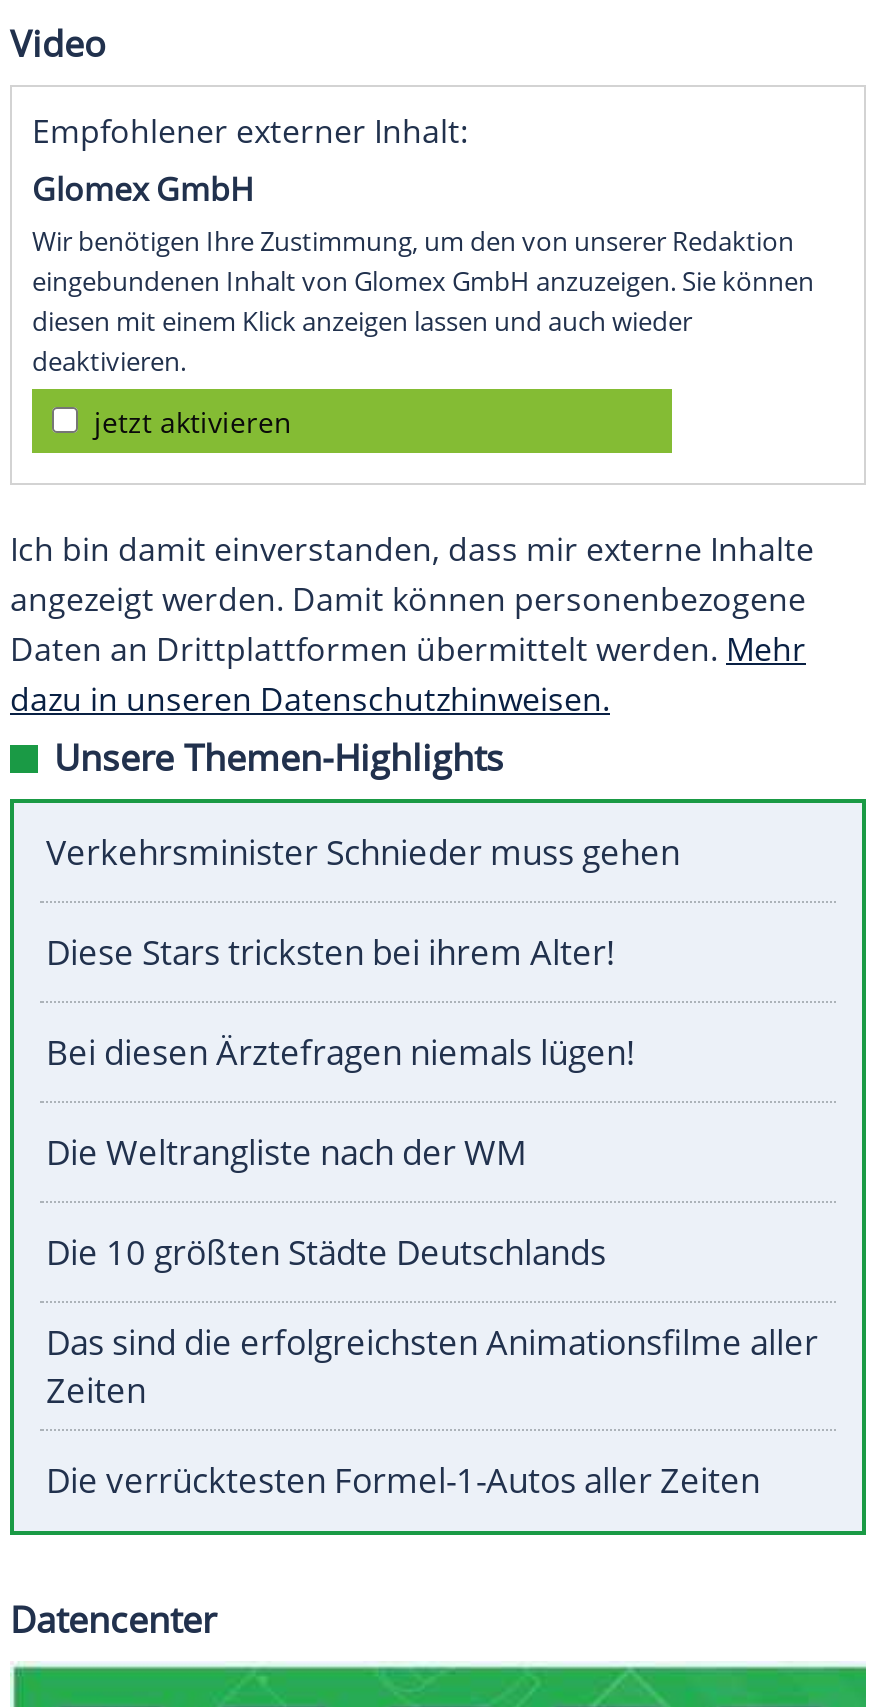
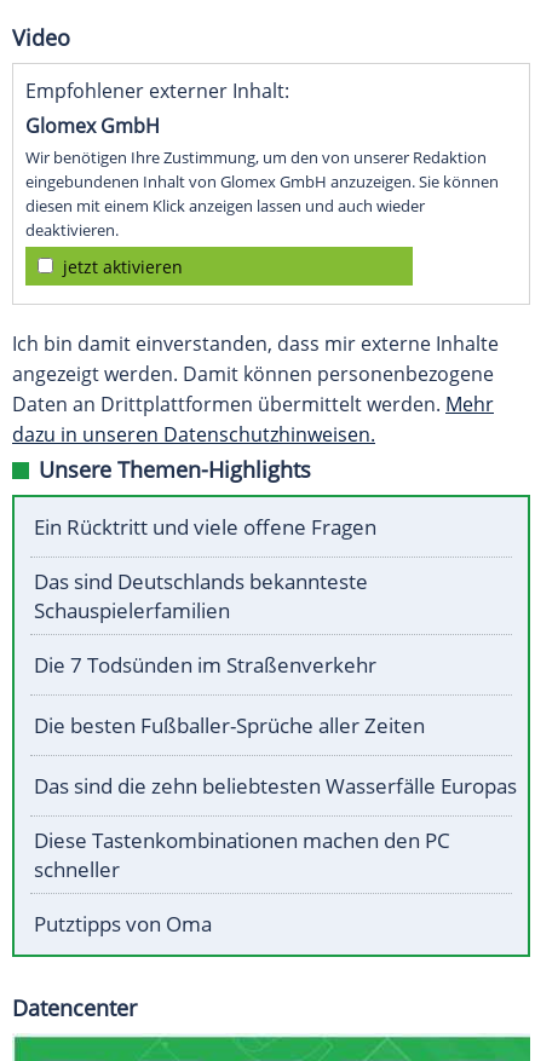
[46,830,680,876] Verkehrsminister Schnieder muss gehen -> [34,513,376,541] Ein Rücktritt und viele offene Fragen
[46,930,616,976] Diese Stars tricksten bei ihrem Alter! -> [34,568,368,625] Das sind Deutschlands bekannteste | Schauspielerfamilien
[46,1030,636,1076] Bei diesen Ärztefragen niemals lügen! -> [34,651,376,679] Die 7 Todsünden im Straßenverkehr
[46,1130,526,1176] Die Weltrangliste nach der WM -> [34,712,425,740] Die besten Fußballer-Sprüche aller Zeiten
[46,1230,606,1276] Die 10 größten Städte Deutschlands -> [34,772,517,800] Das sind die zehn beliebtesten Wasserfälle Europas
[46,1320,818,1414] Das sind die erfolgreichsten Animationsfilme aller | Zeiten -> [34,827,450,884] Diese Tastenkombinationen machen den PC | schneller
[46,1458,760,1504] Die verrücktesten Formel-1-Autos aller Zeiten -> [34,910,212,938] Putztipps von Oma

